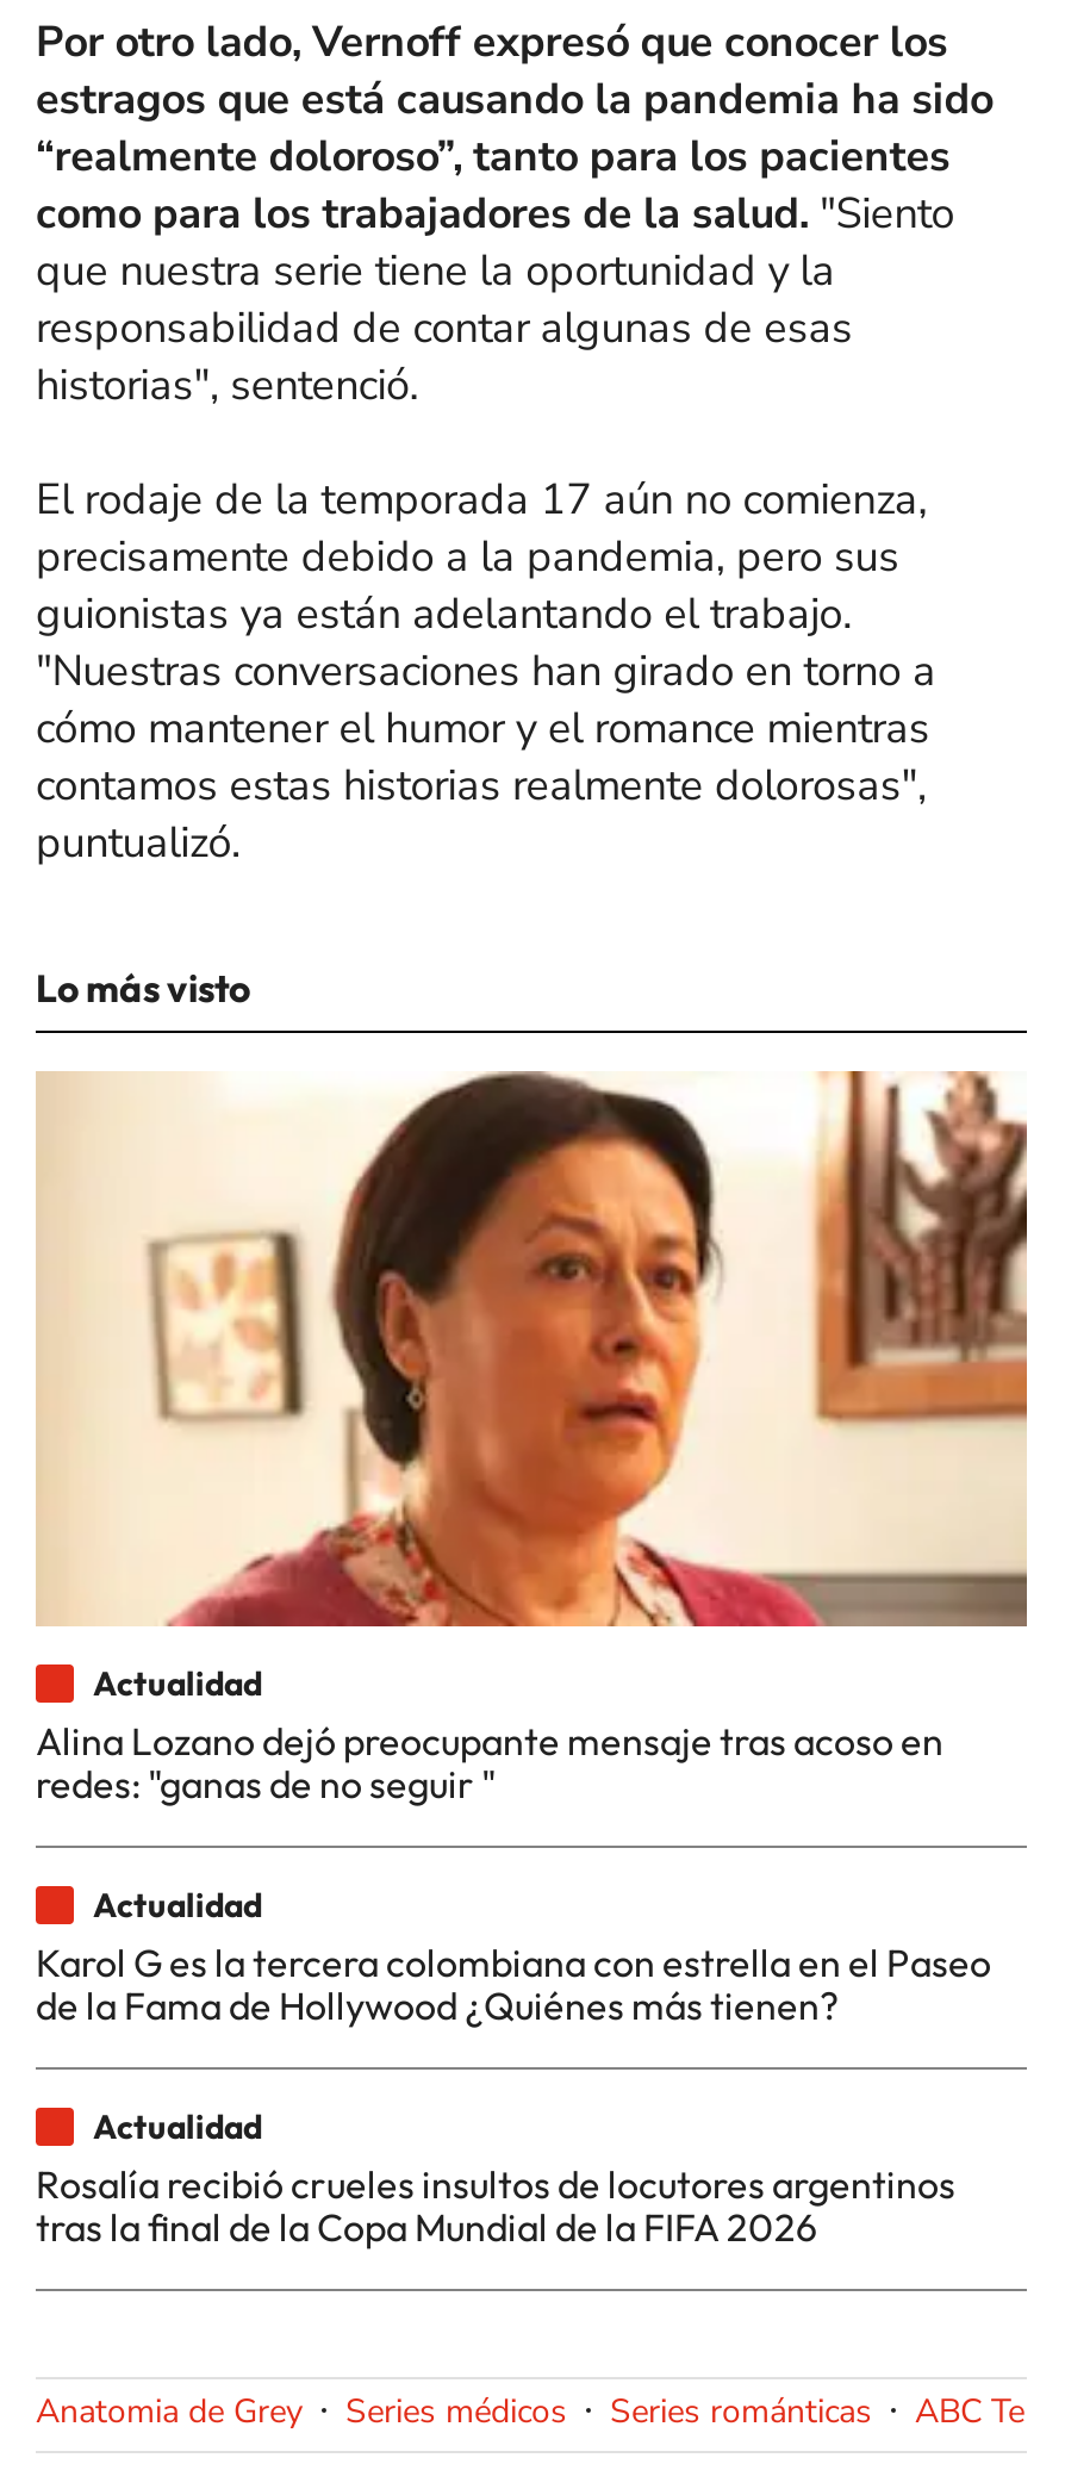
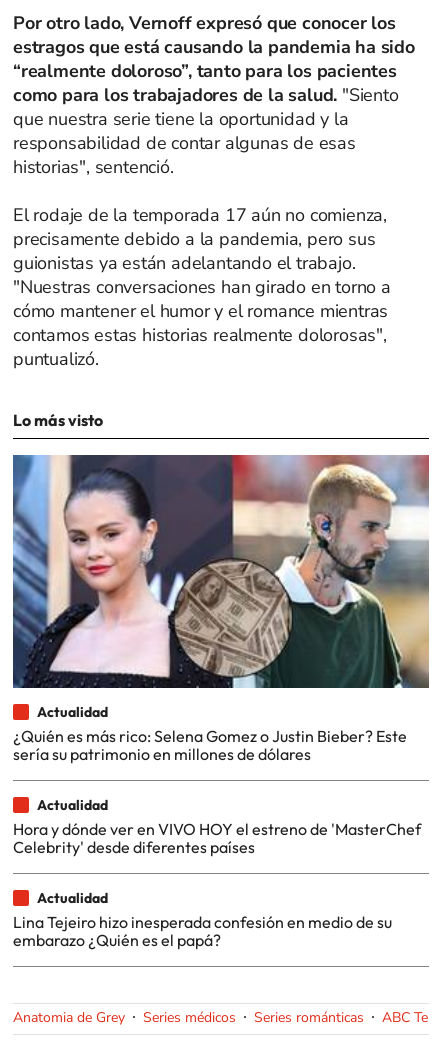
[36,1071,1029,1807] [image] | Alina Lozano dejó preocupante mensaje tras acoso en | redes: "ganas de no seguir " -> [12,454,430,764] [image] | ¿Quién es más rico: Selena Gomez o Justin Bieber? Este | sería su patrimonio en millones de dólares
[36,1939,991,2029] Karol G es la tercera colombiana con estrella en el Paseo | de la Fama de Hollywood ¿Quiénes más tienen? -> [13,819,421,857] Hora y dónde ver en VIVO HOY el estreno de 'MasterChef | Celebrity' desde diferentes países
[36,2160,955,2251] Rosalía recibió crueles insultos de locutores argentinos | tras la final de la Copa Mundial de la FIFA 2026 -> [13,912,392,950] Lina Tejeiro hizo inesperada confesión en medio de su | embarazo ¿Quién es el papá?

